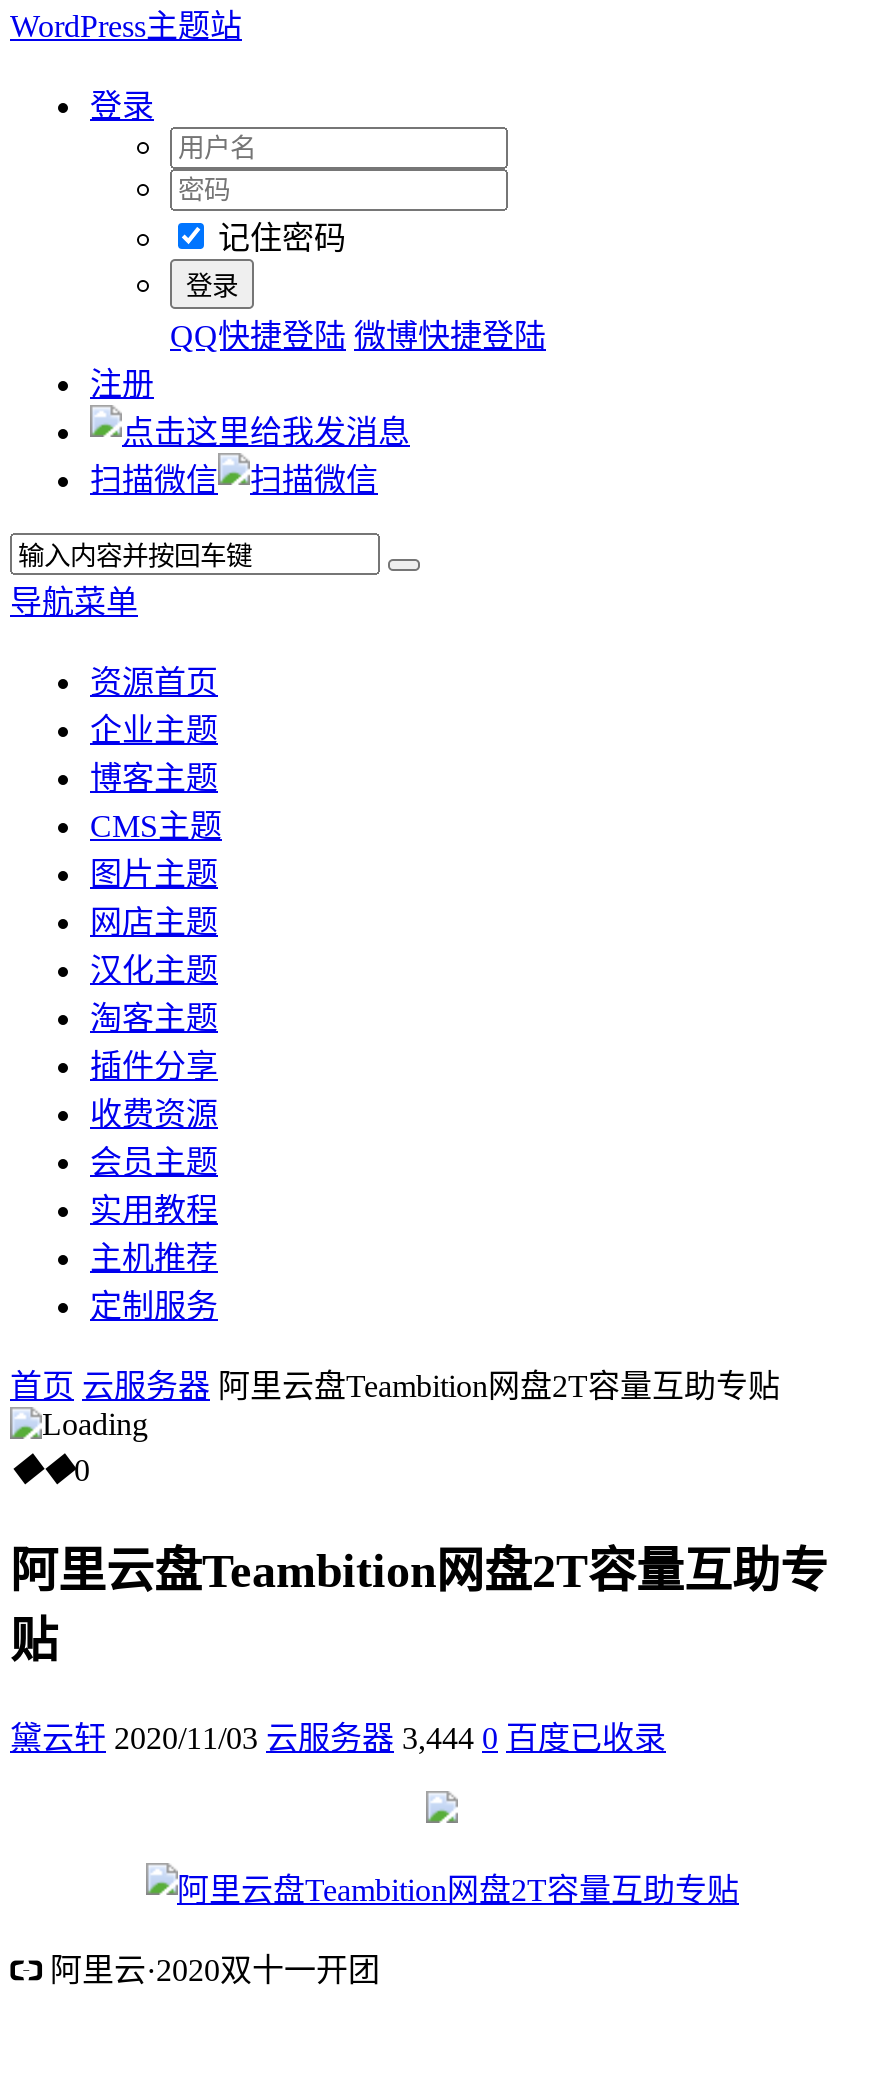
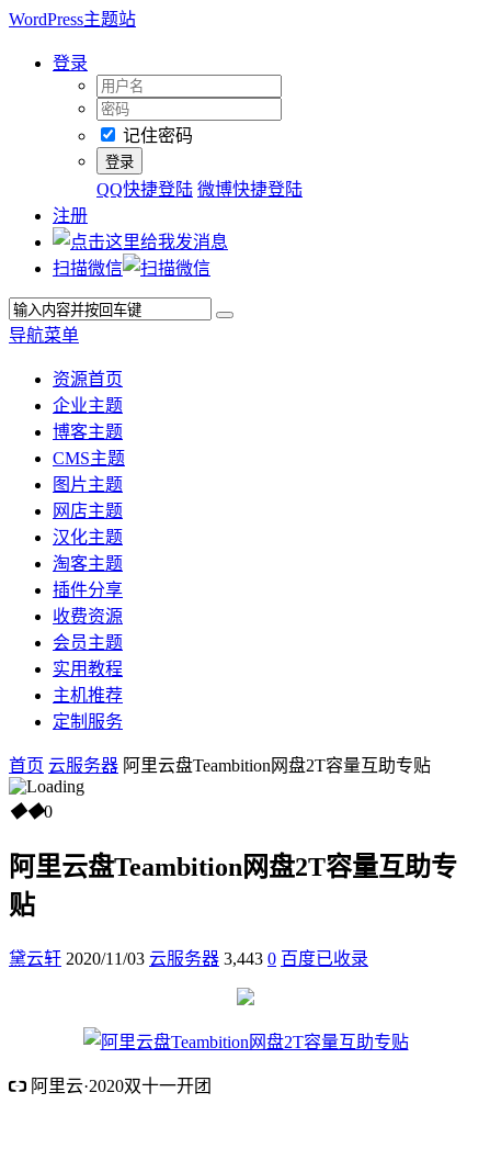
[10,1721,666,1755] 黛云轩 2020/11/03 云服务器 3,444 0 百度已收录 -> [9,949,368,968] 黛云轩 2020/11/03 云服务器 3,443 0 百度已收录

